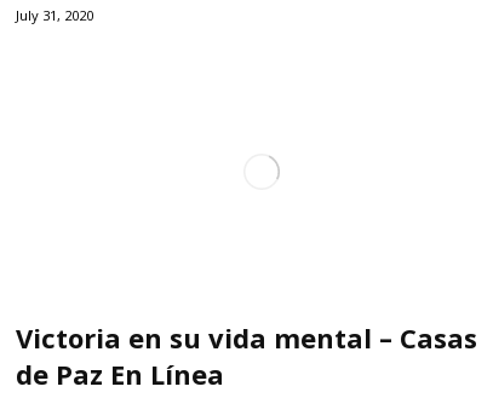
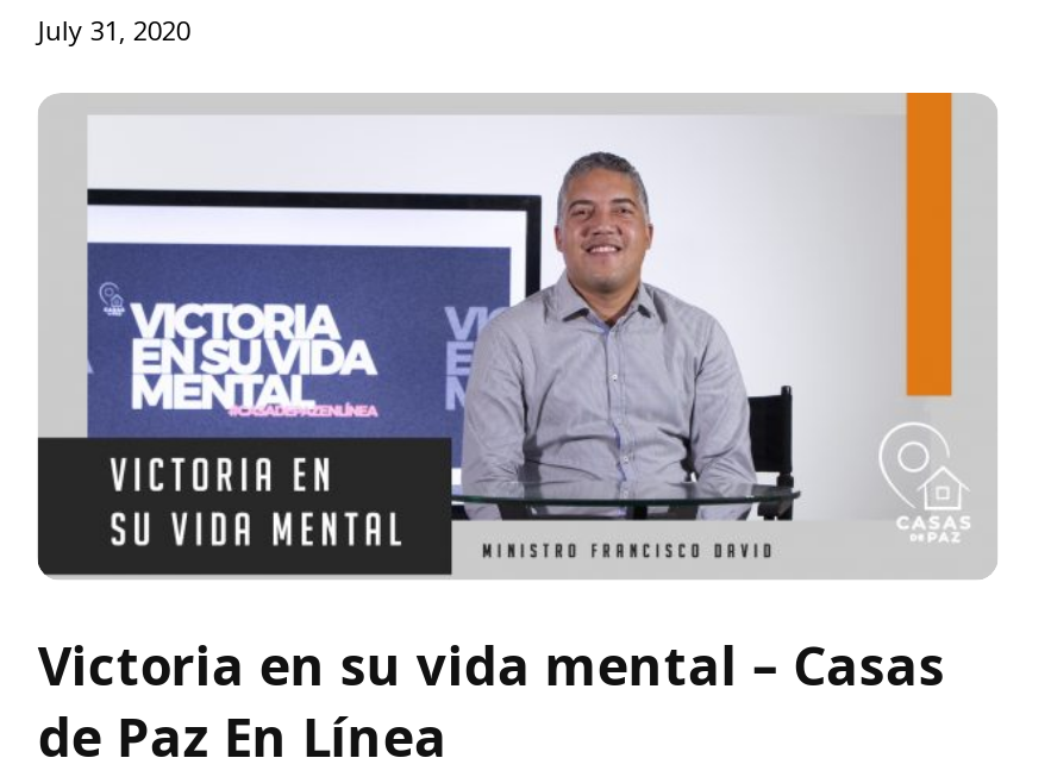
none -> [35,90,999,581] [image]

